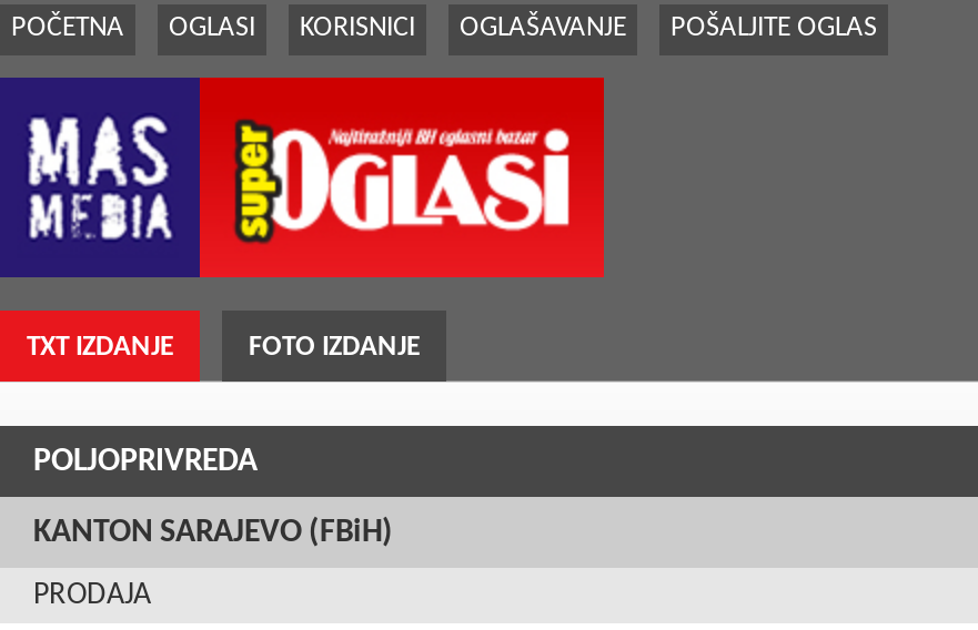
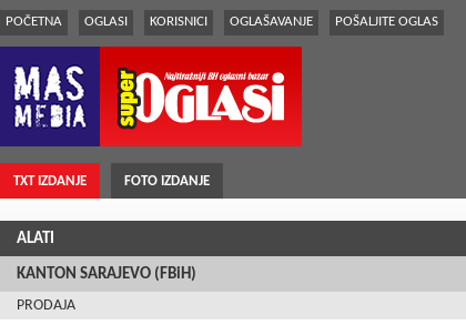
[33,446,258,479] POLJOPRIVREDA -> [17,231,54,247] ALATI

